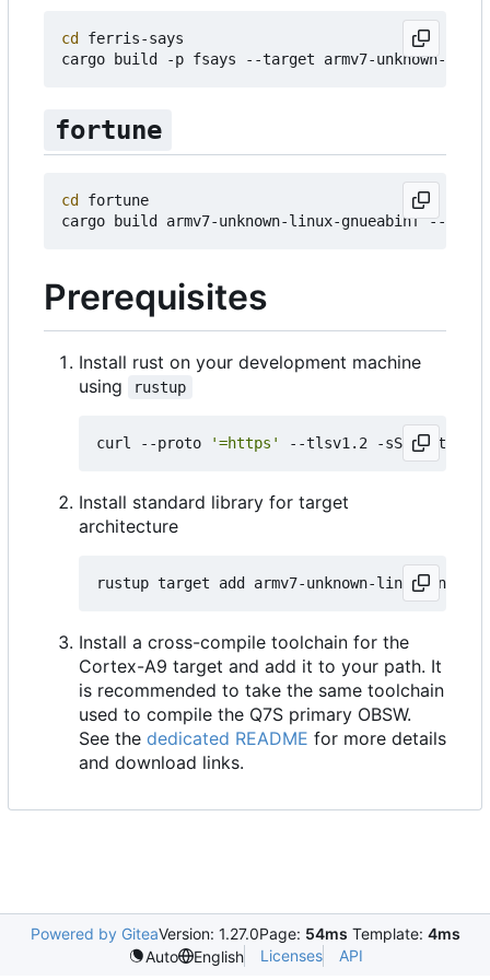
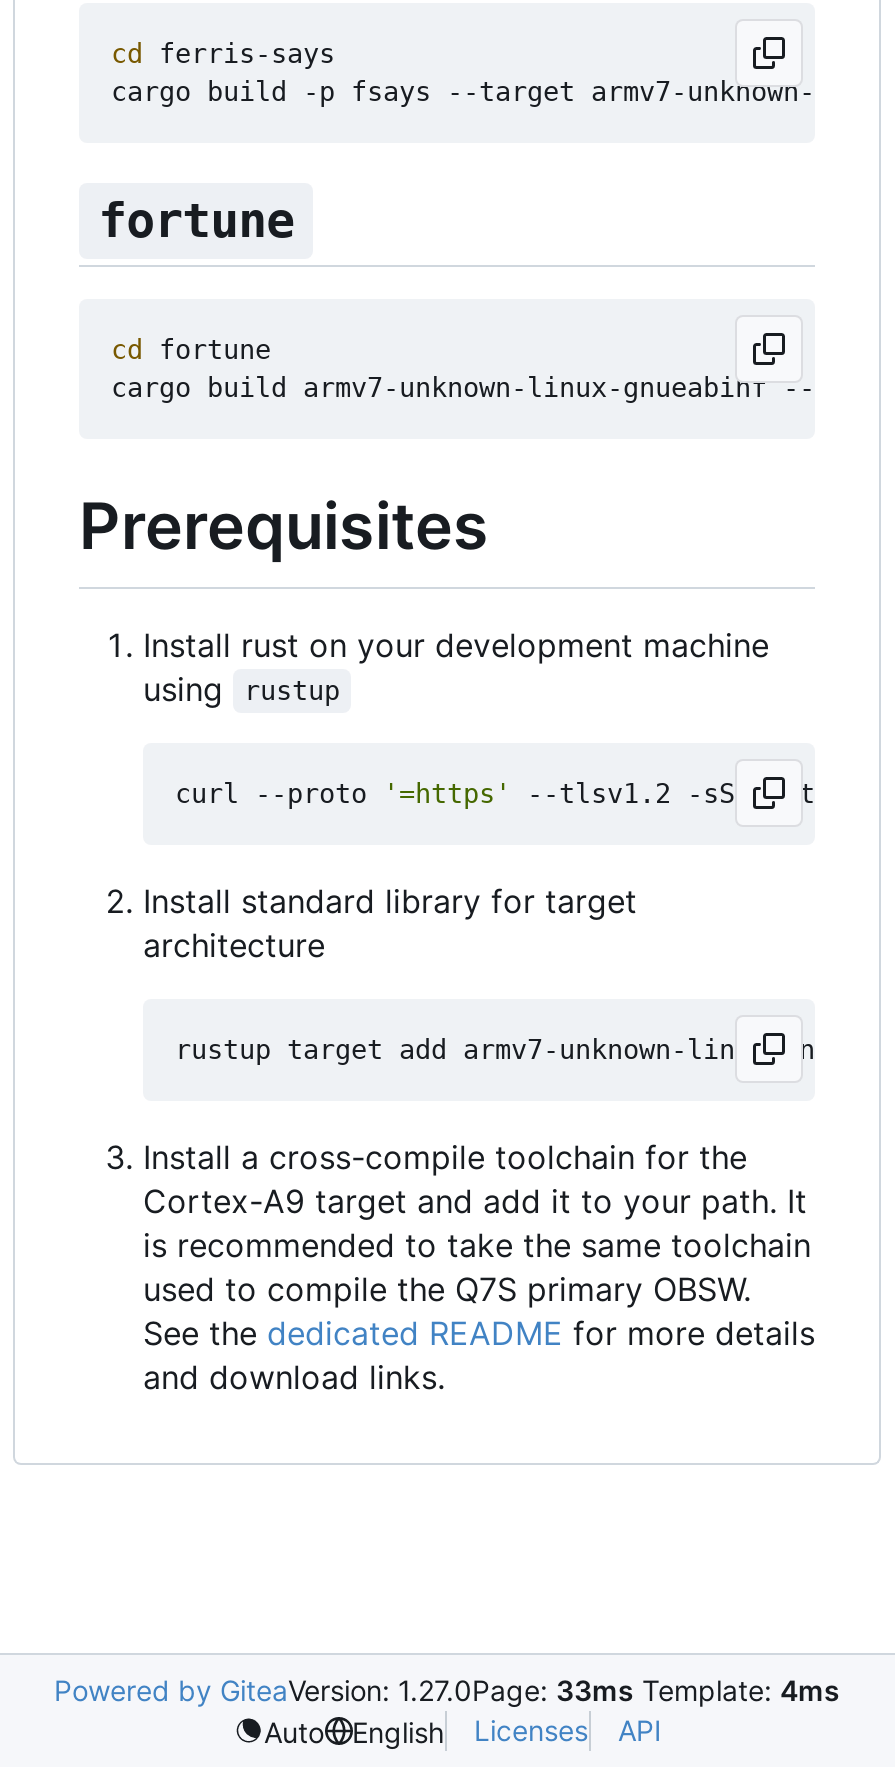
[30,924,460,943] Powered by GiteaVersion: 1.27.0Page: 54ms Template: 4ms -> [54,1673,840,1707] Powered by GiteaVersion: 1.27.0Page: 33ms Template: 4ms

